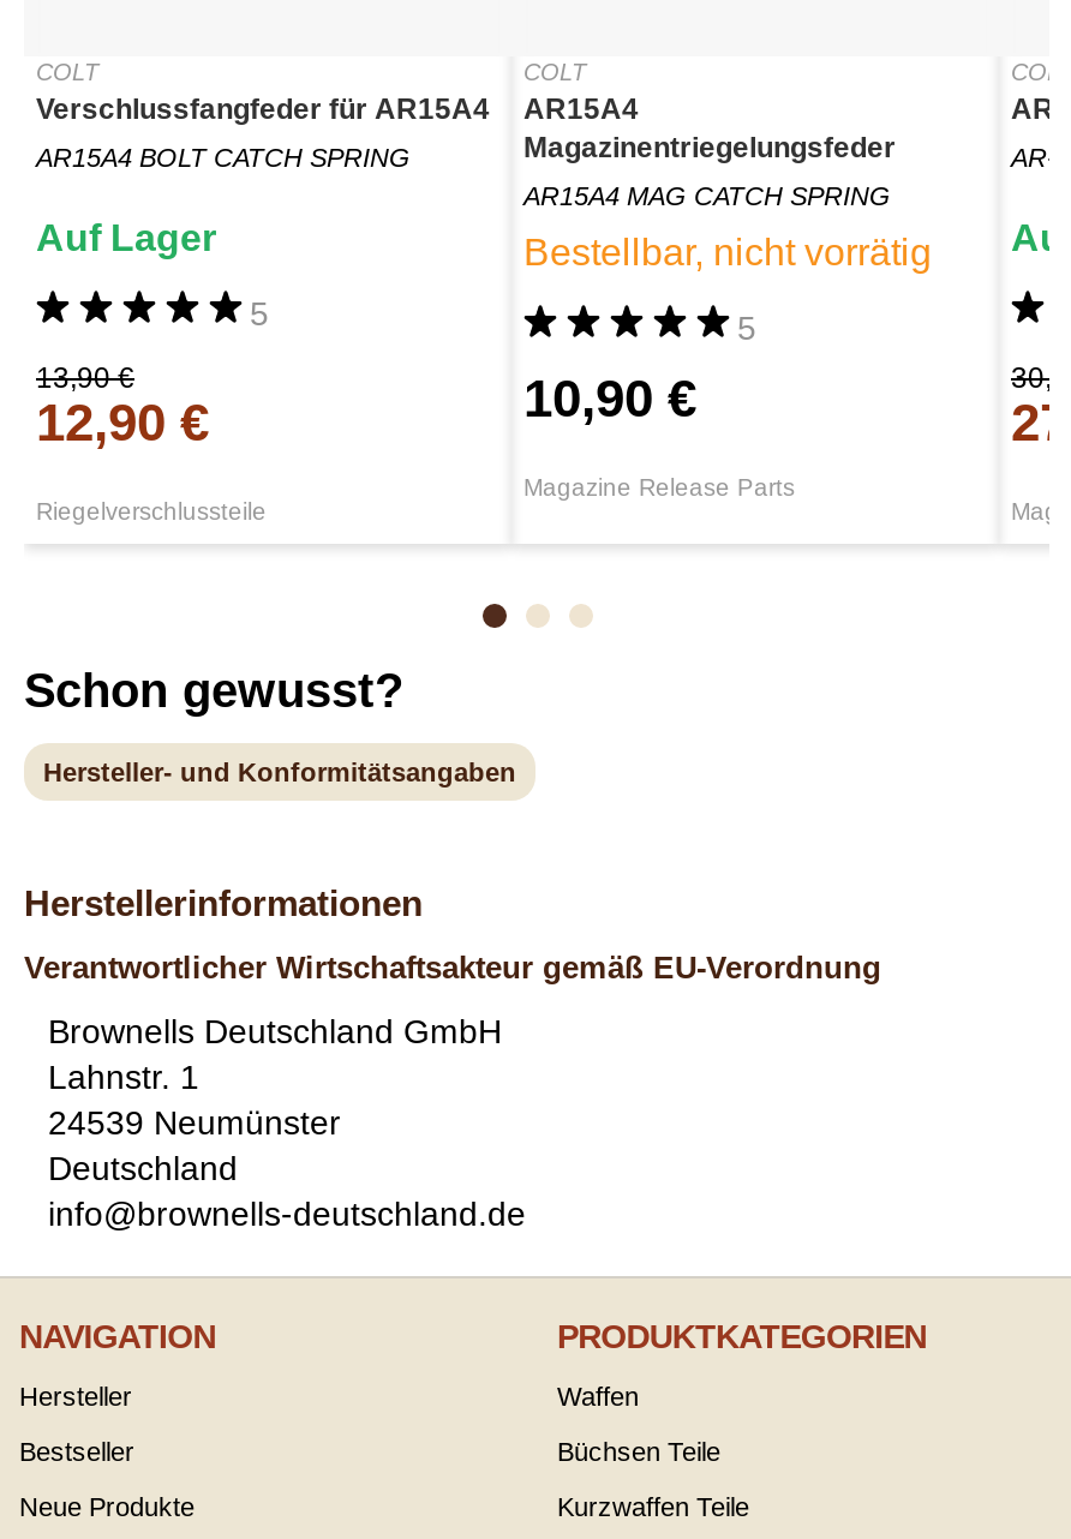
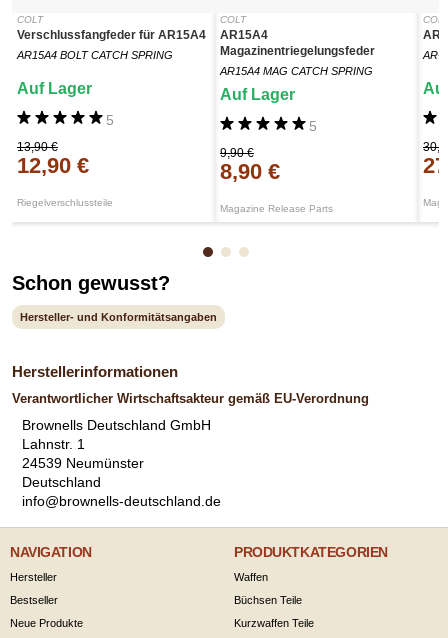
[523,232,932,273] Bestellbar, nicht vorrätig -> [220,86,295,103] Auf Lager
[523,369,696,429] 10,90 € -> [220,146,280,184] 9,90 € | 8,90 €

